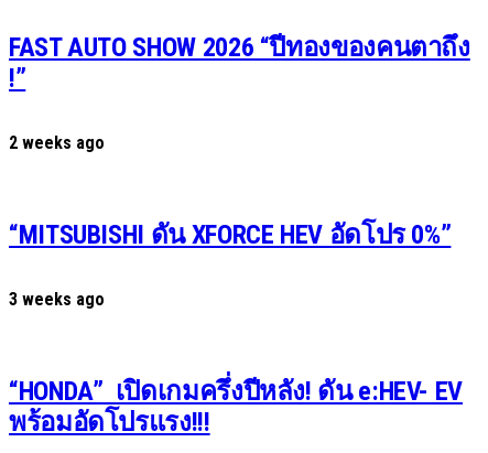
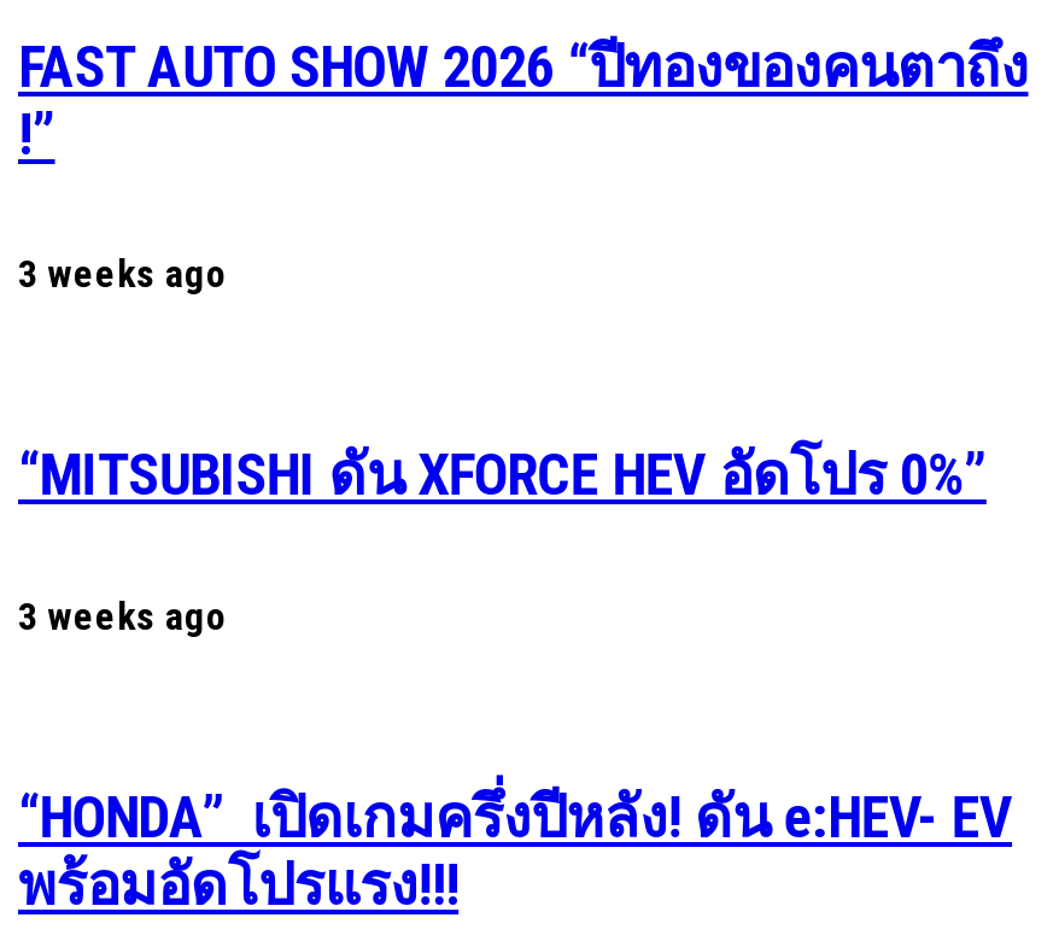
[9,132,105,153] 2 weeks ago -> [18,252,228,298] 3 weeks ago

